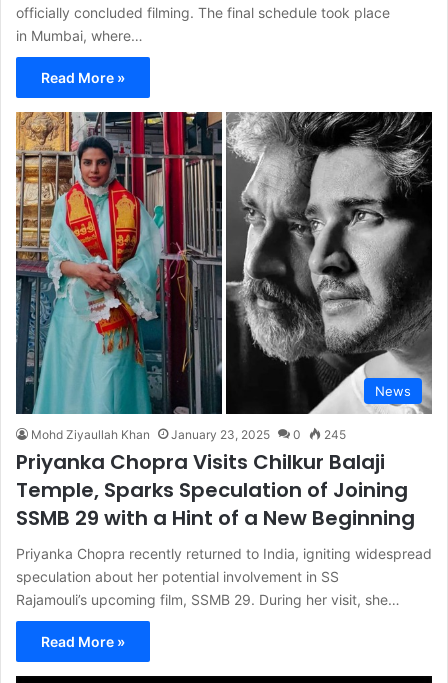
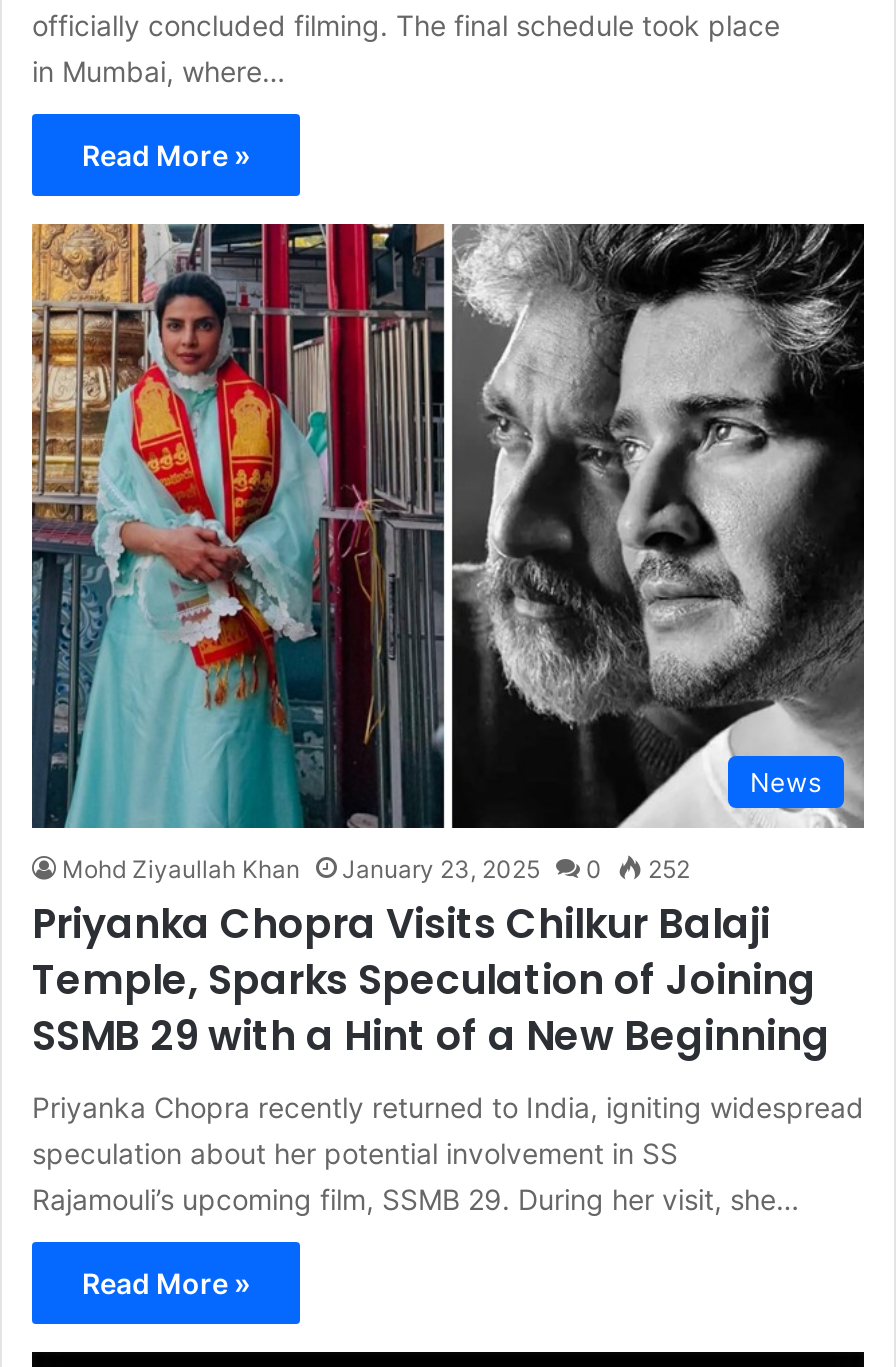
[31,427,346,442] Mohd Ziyaullah Khan January 23, 2025 0 245 -> [62,855,690,885] Mohd Ziyaullah Khan January 23, 2025 0 252

